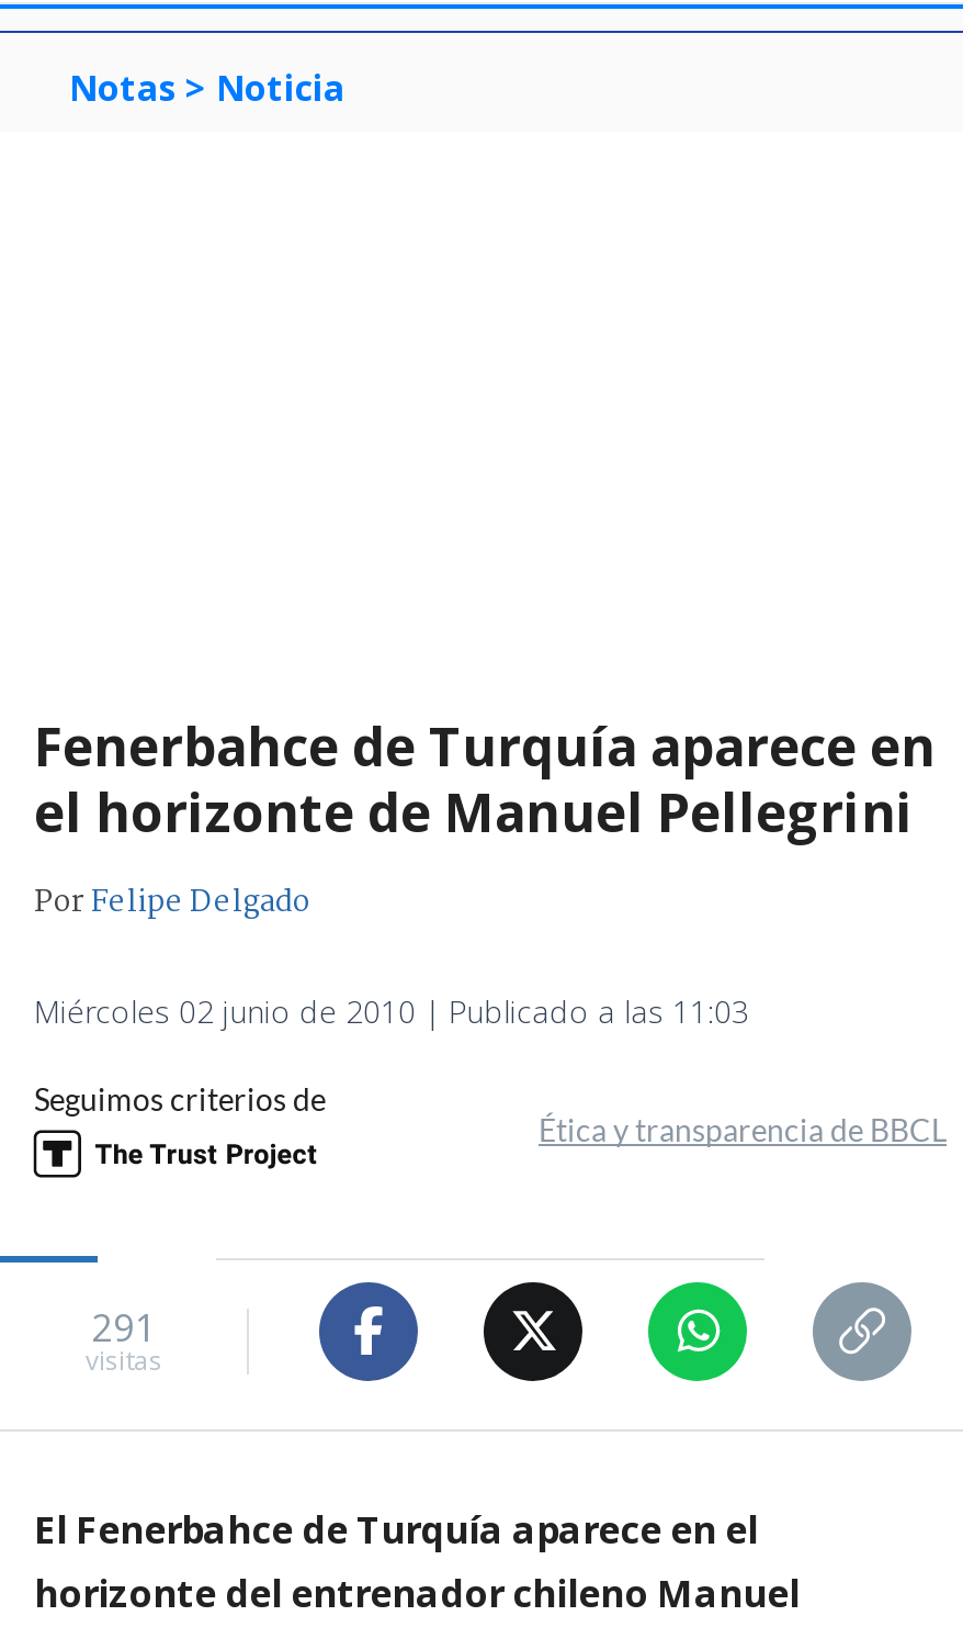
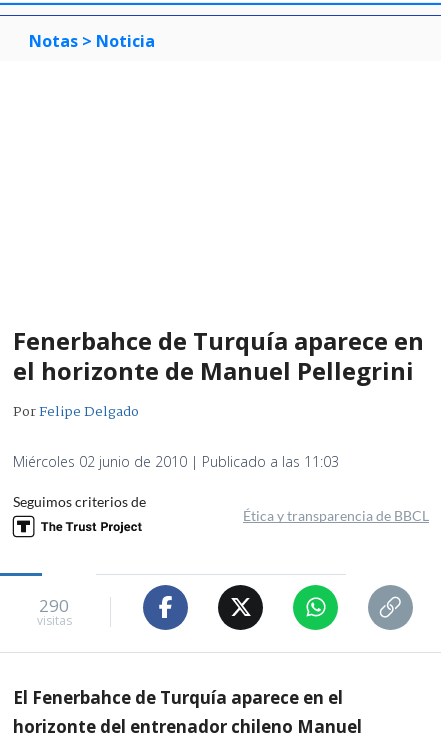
[91,1303,157,1353] 291 -> [39,594,69,617] 290

